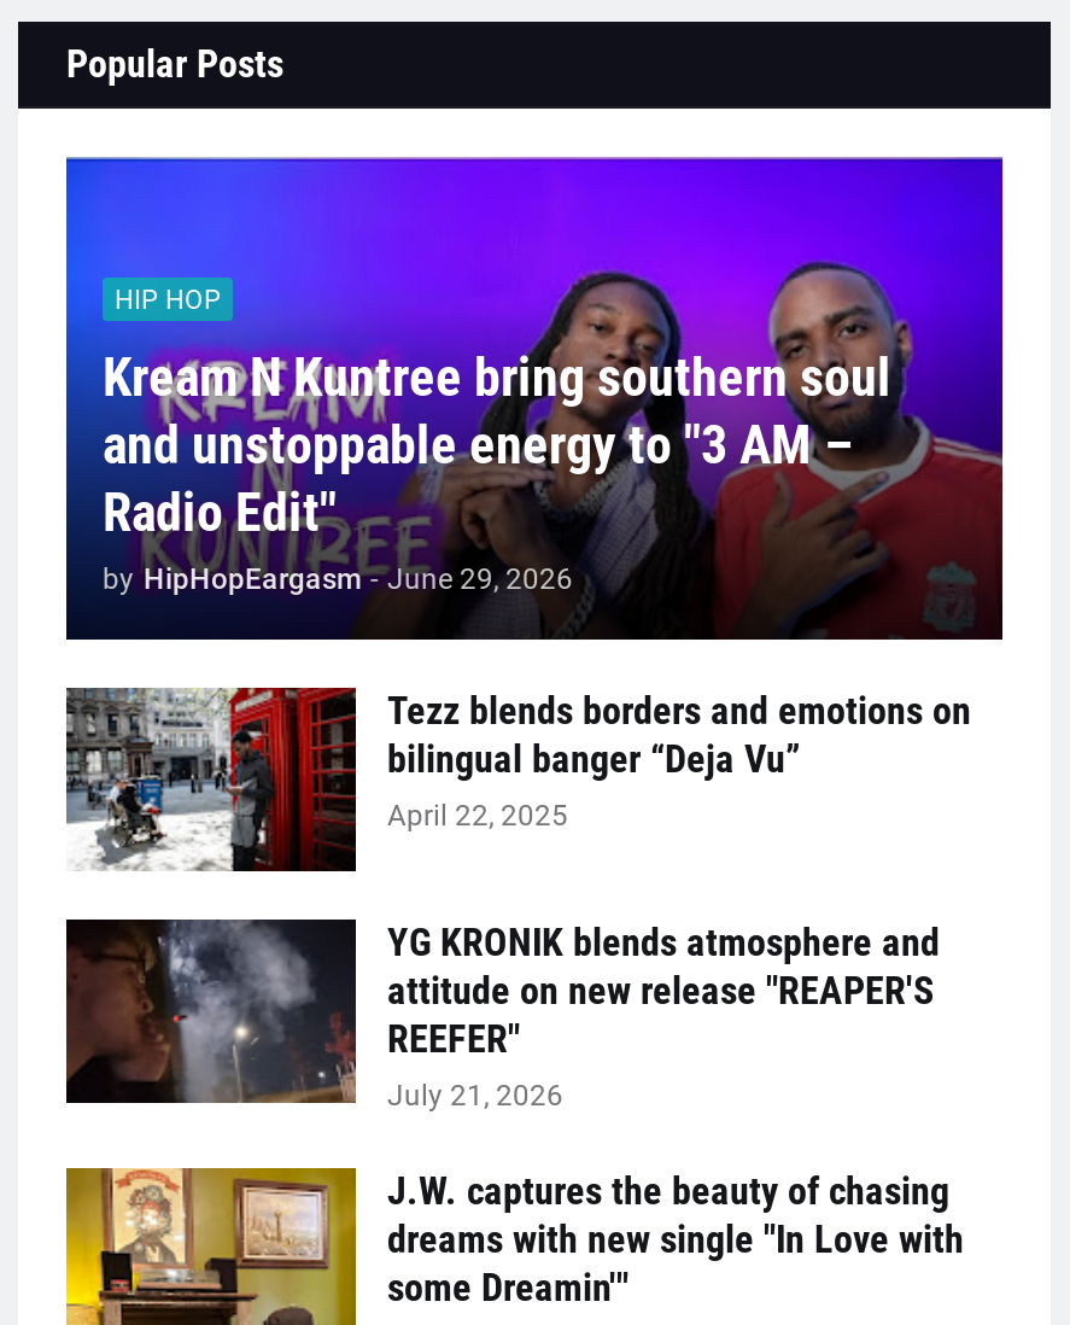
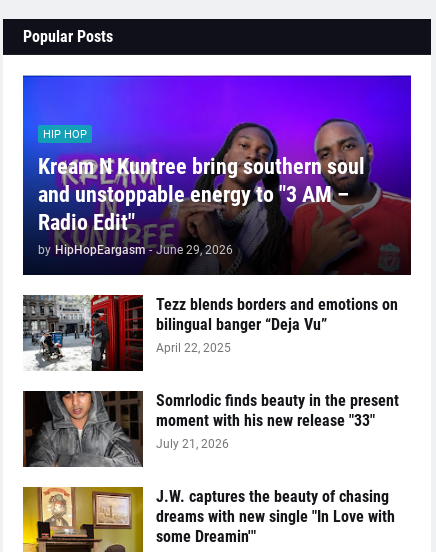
[66,920,940,1120] [image] | YG KRONIK blends atmosphere and | attitude on new release "REAPER'S | REEFER" -> [22,391,399,468] [image] | Somrlodic finds beauty in the present | moment with his new release "33"

